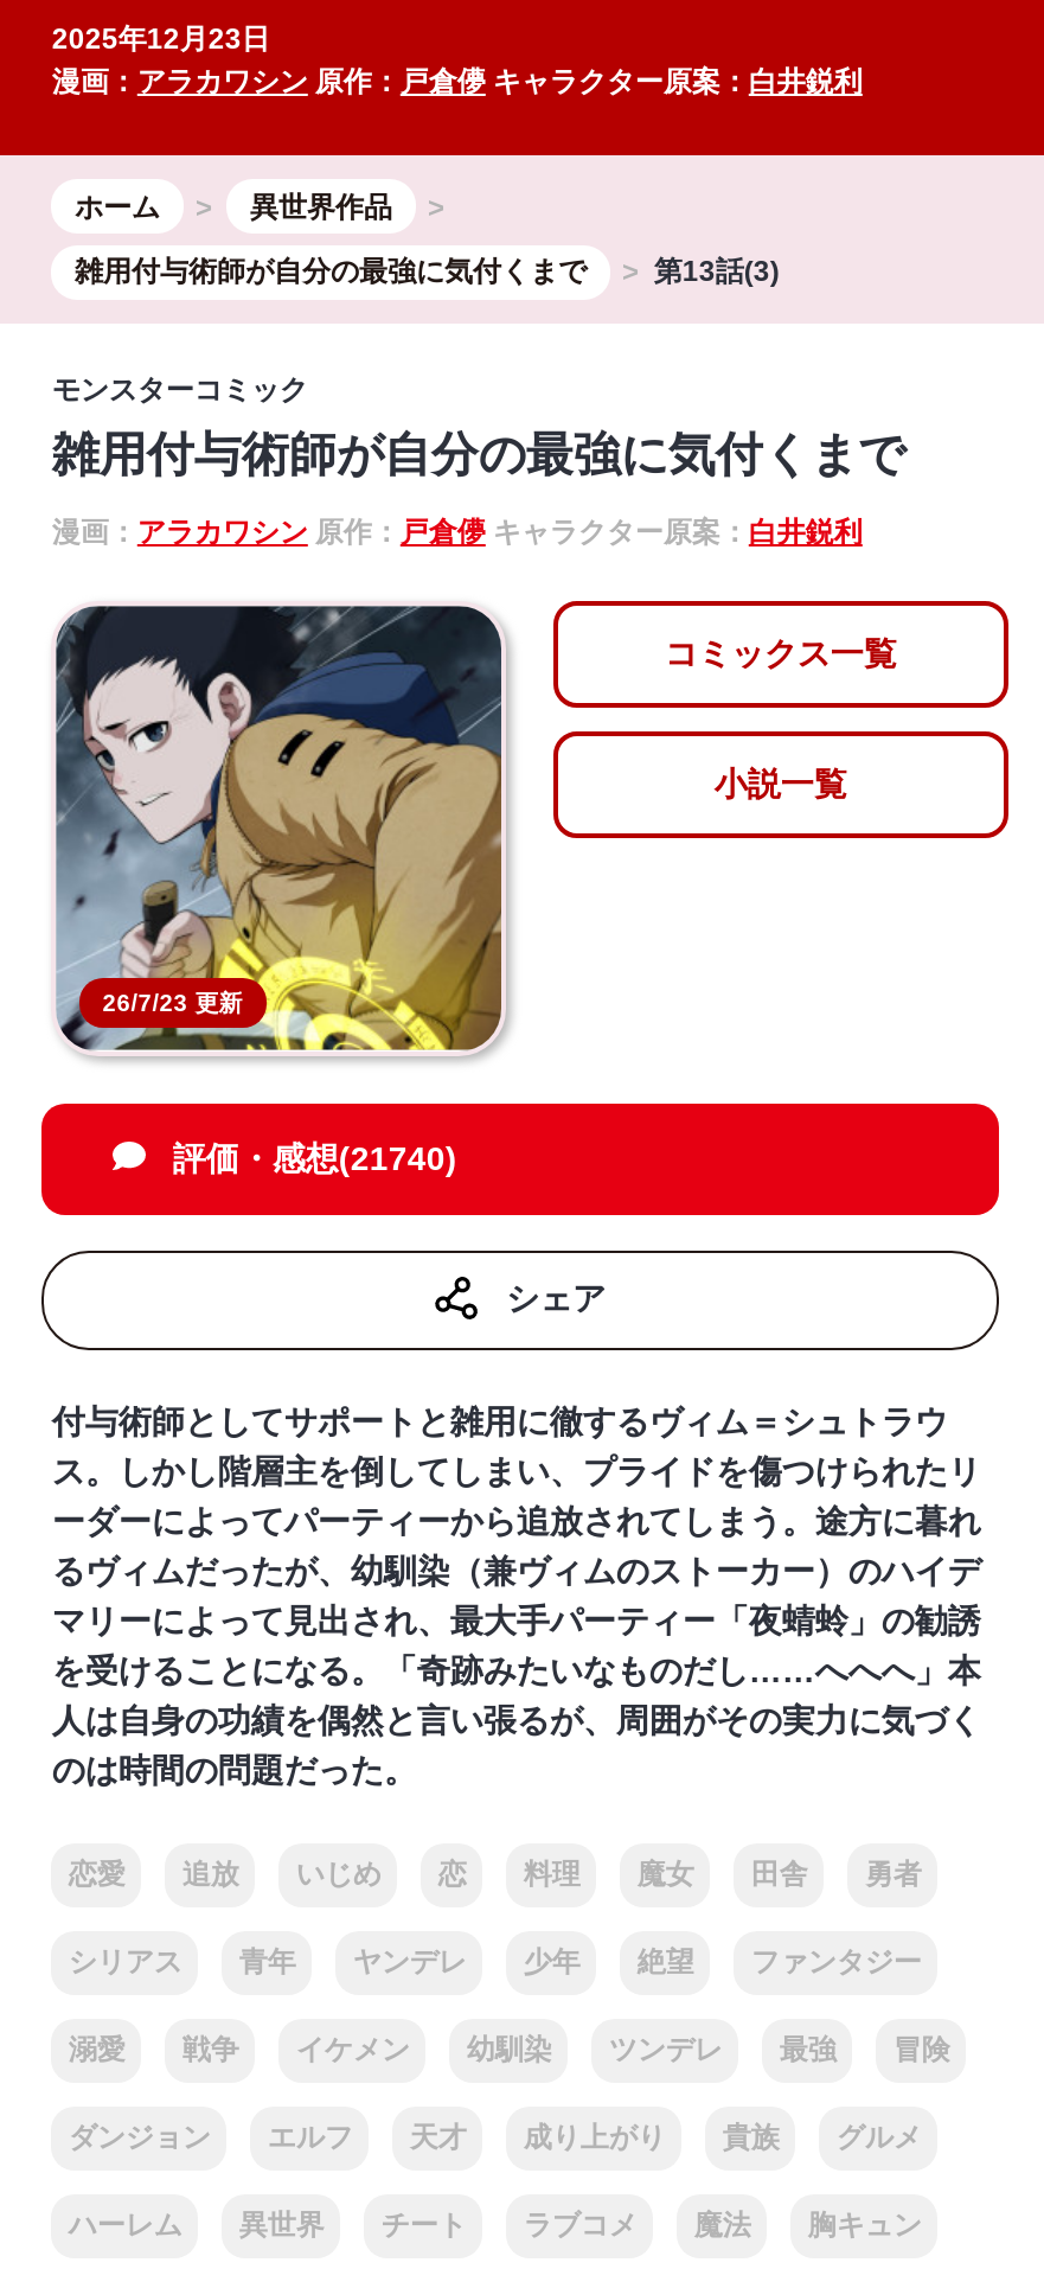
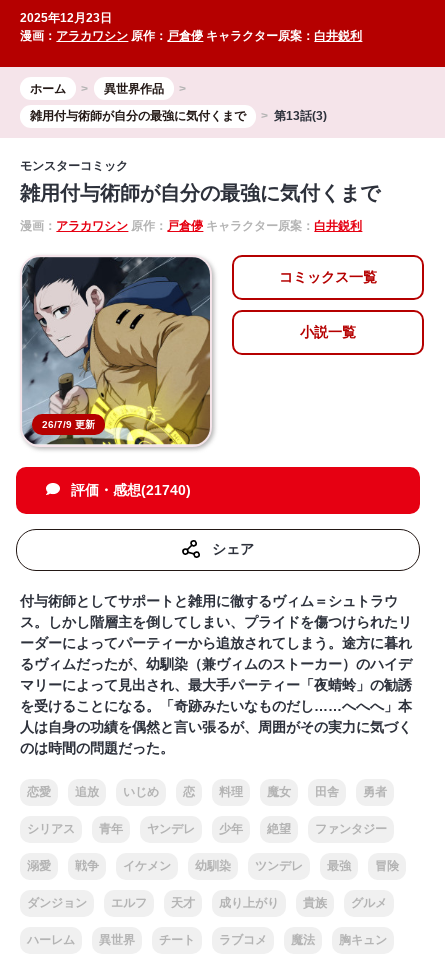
[103,991,242,1017] 26/7/23 更新 -> [42,419,95,430] 26/7/9 更新

